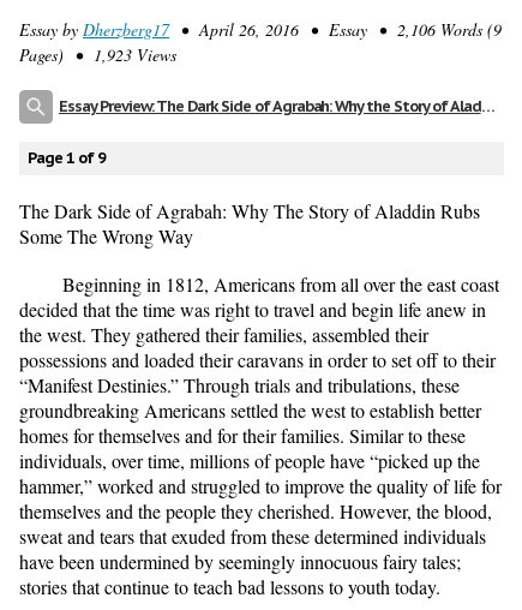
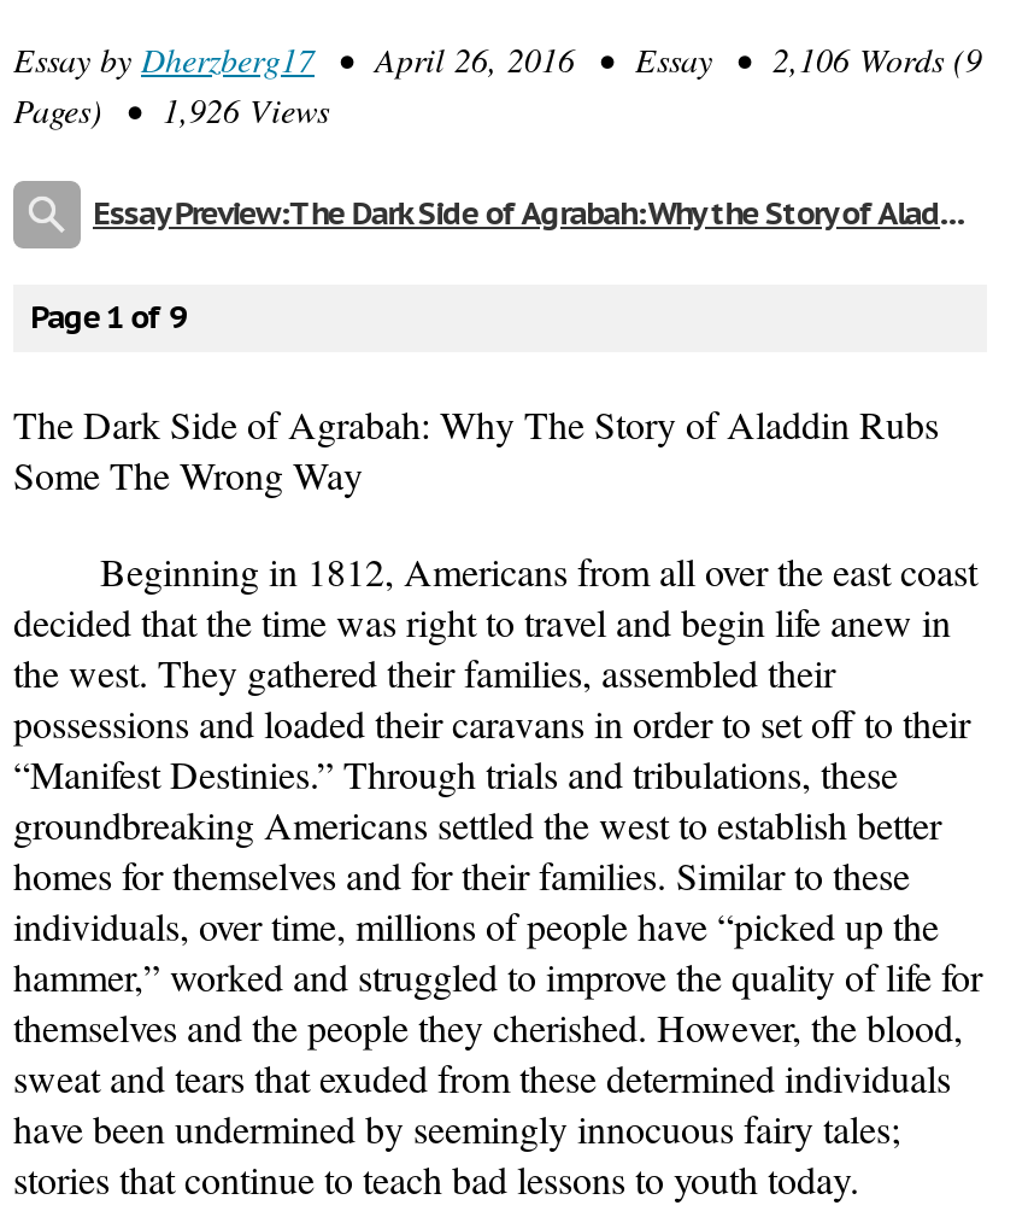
[19,43,176,66] Pages) • 1,923 Views -> [13,87,329,133] Pages) • 1,926 Views

